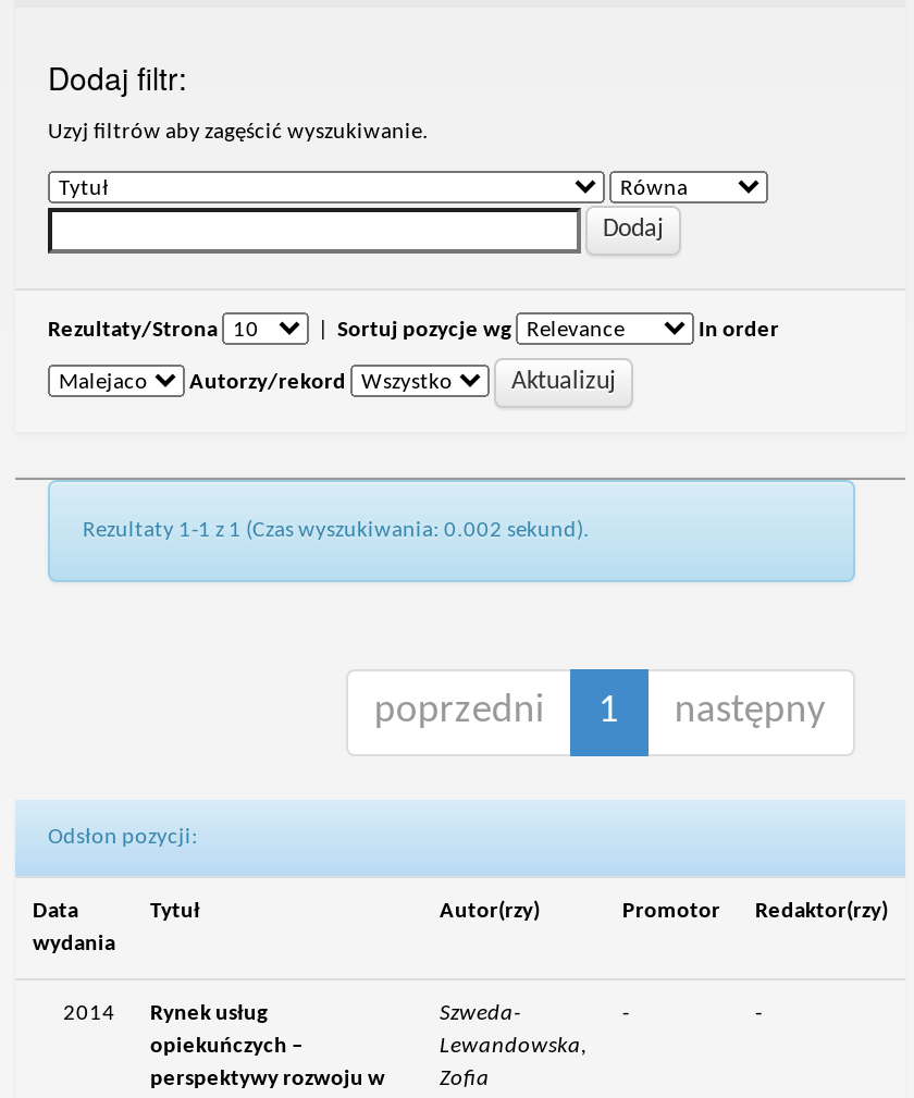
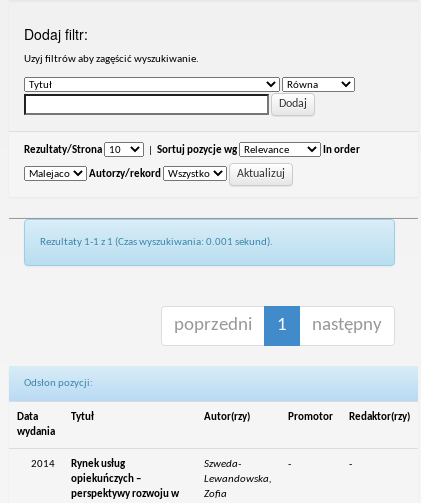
[83,519,590,543] Rezultaty 1-1 z 1 (Czas wyszukiwania: 0.002 sekund). -> [40,237,273,248] Rezultaty 1-1 z 1 (Czas wyszukiwania: 0.001 sekund).

